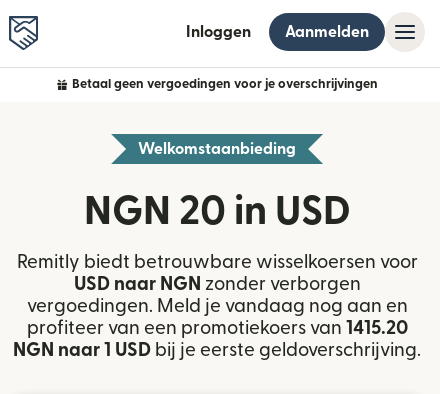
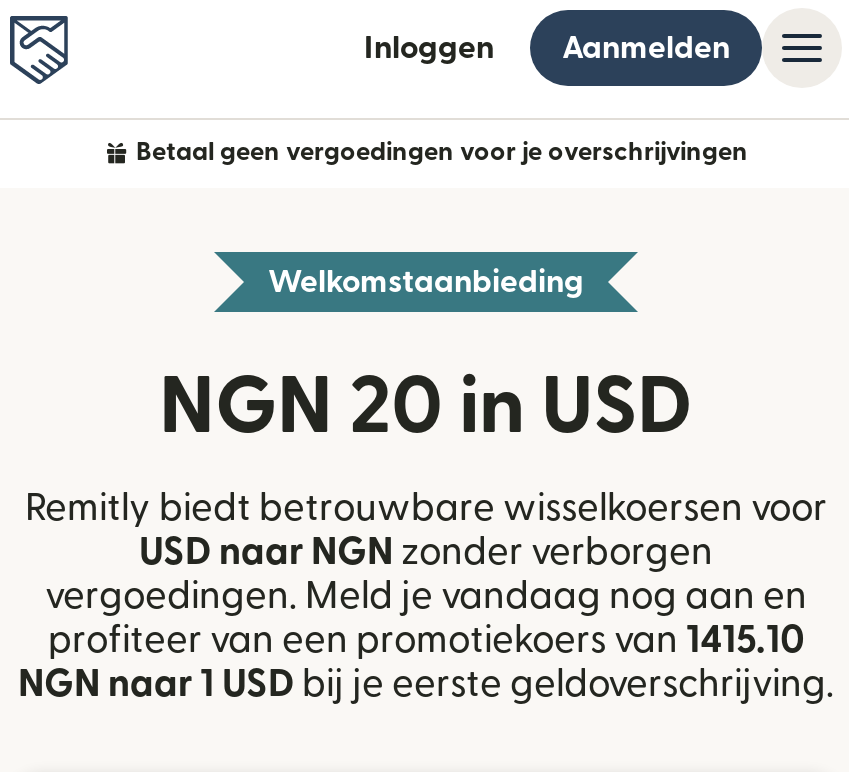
[26,319,407,338] profiteer van een promotiekoers van 1415.20 -> [48,623,804,661] profiteer van een promotiekoers van 1415.10

